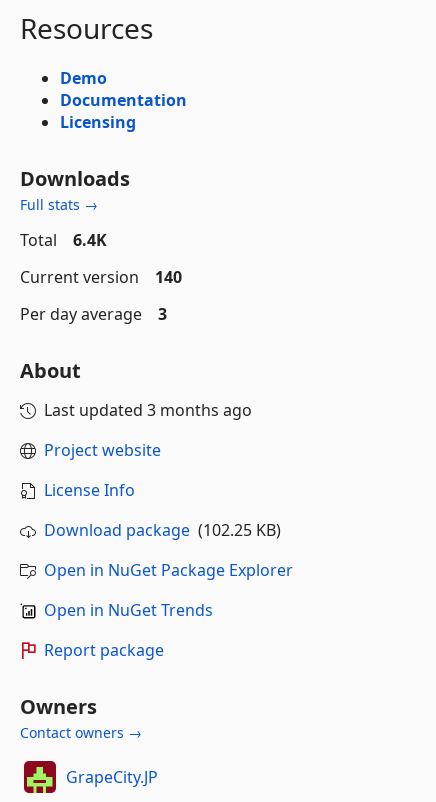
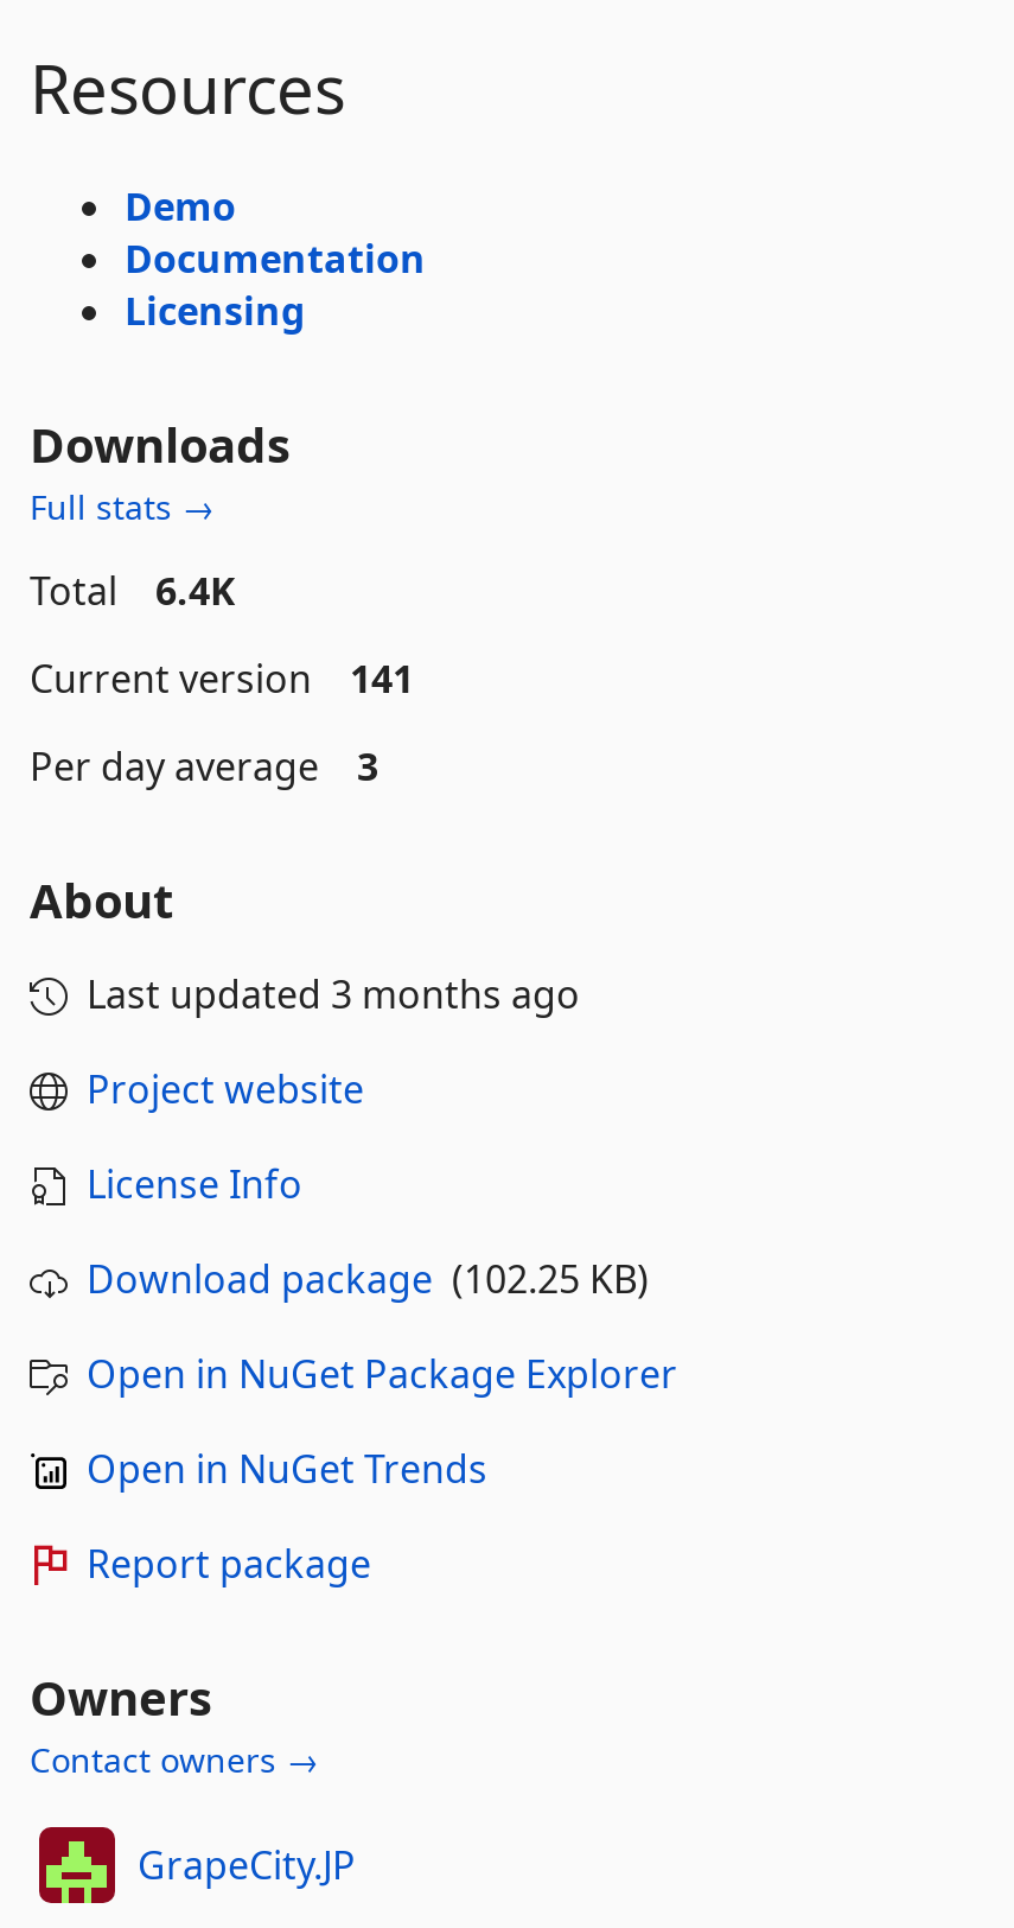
[20,266,182,288] Current version 140 -> [30,653,414,705] Current version 141

